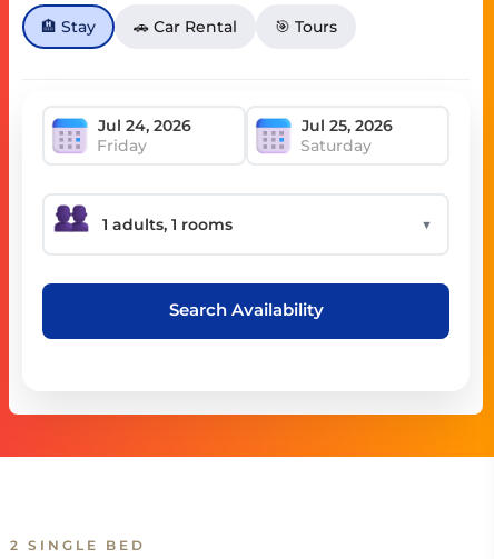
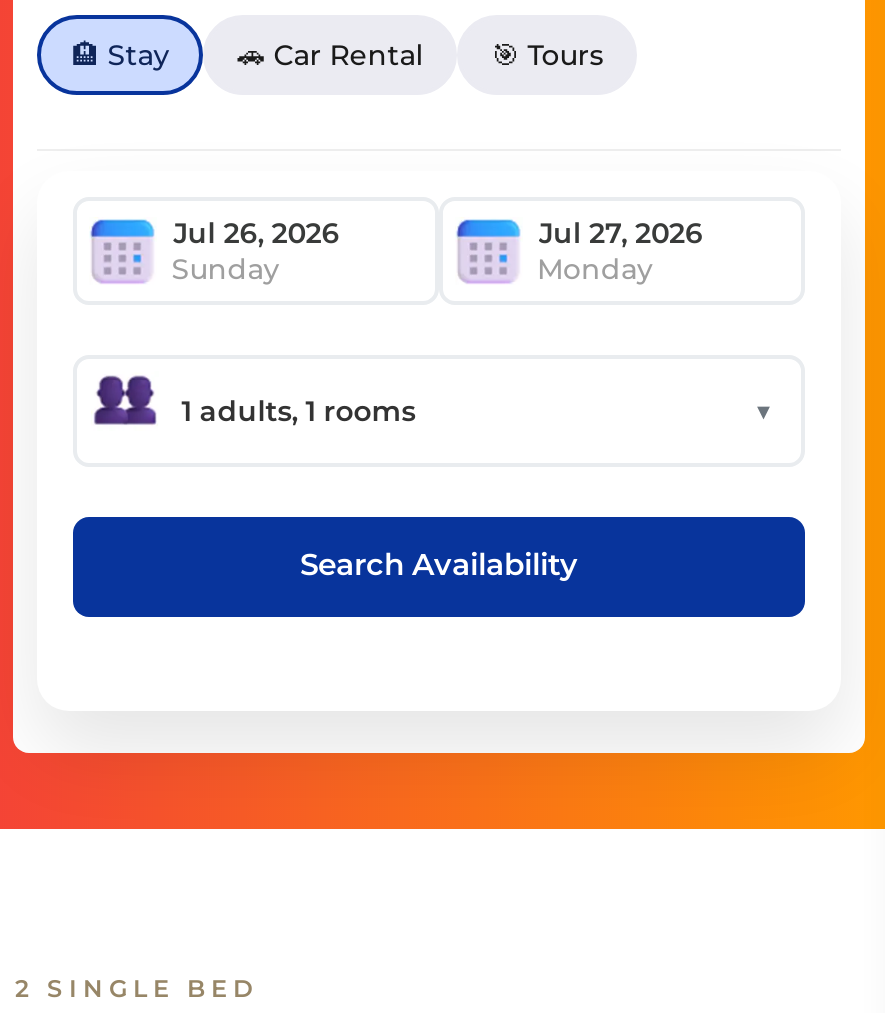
[97,135,372,155] Friday | Saturday -> [171,250,653,286] Sunday | Monday

